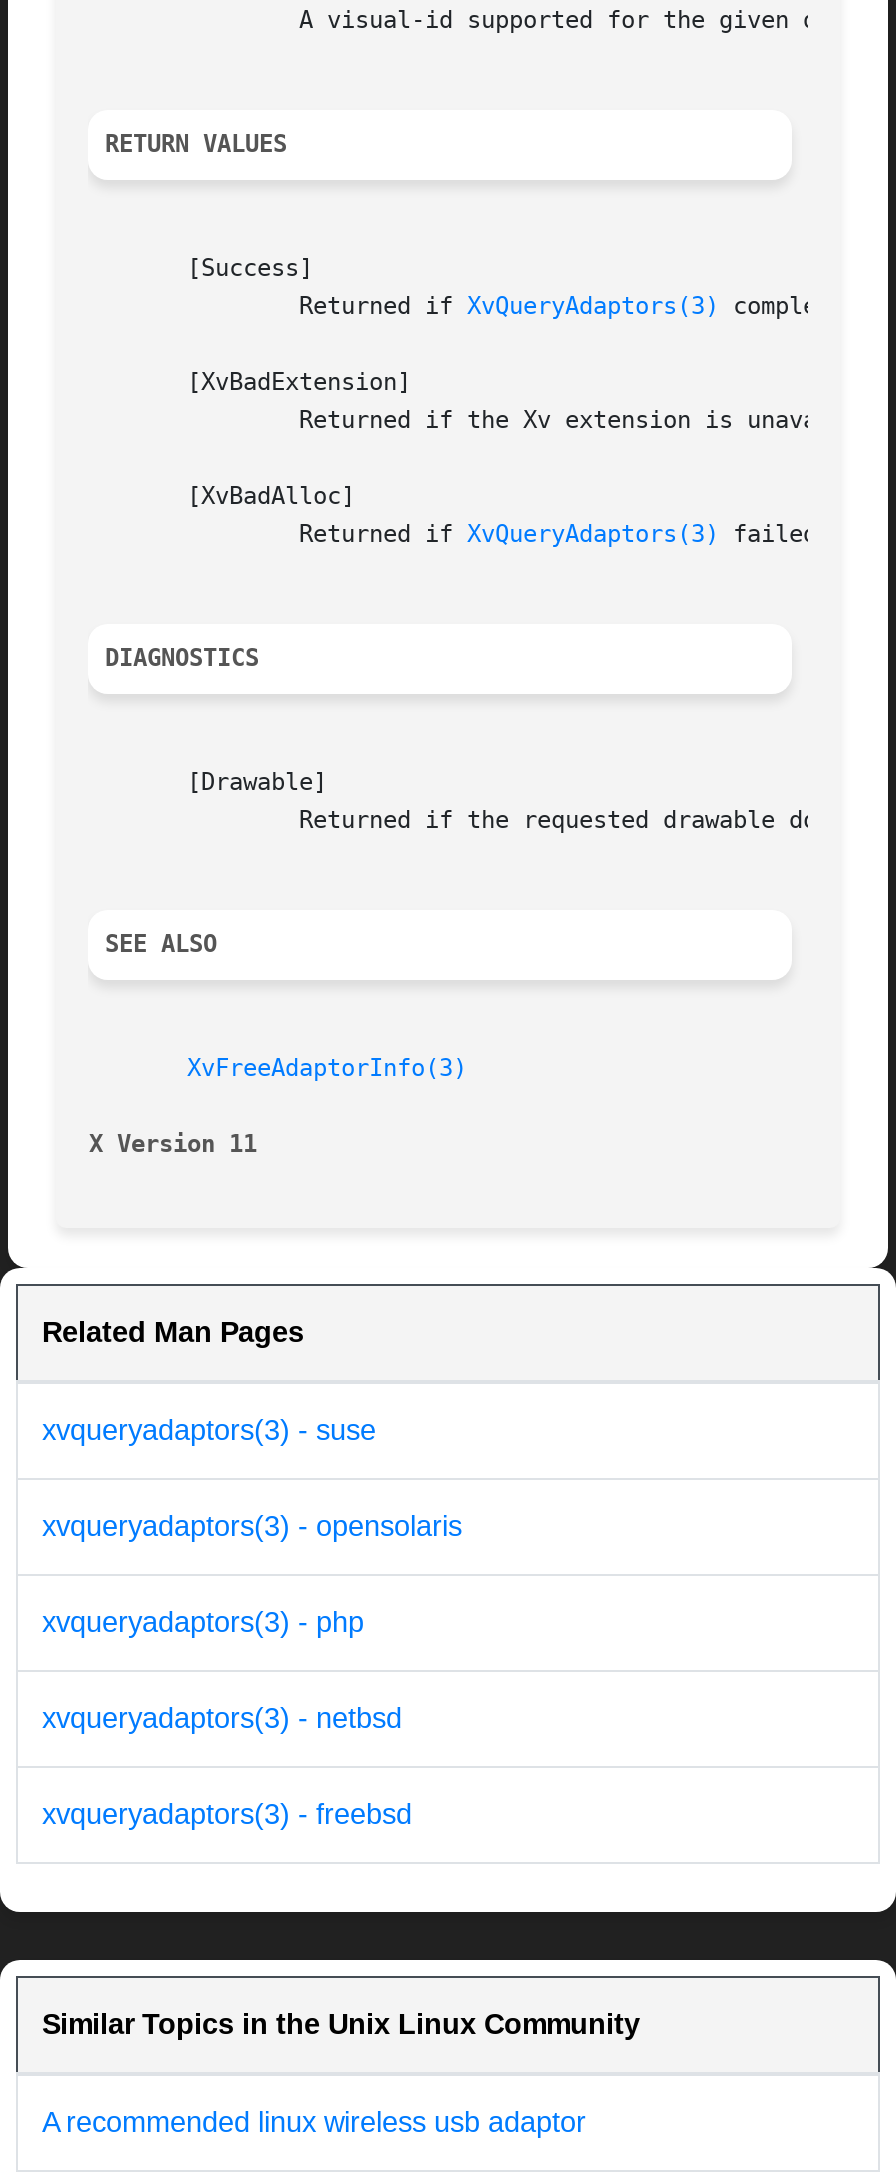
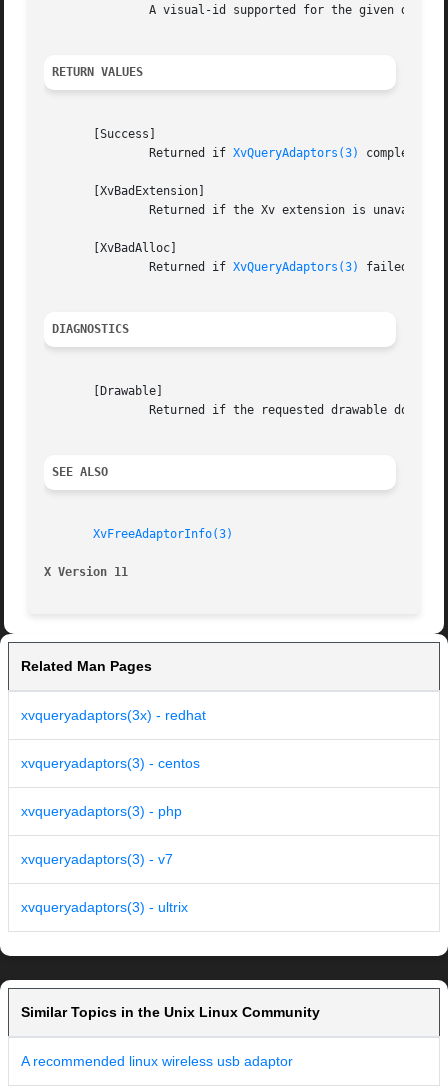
[42,1415,376,1447] xvqueryadaptors(3) - suse -> [21,707,206,723] xvqueryadaptors(3x) - redhat
[42,1511,462,1543] xvqueryadaptors(3) - opensolaris -> [21,755,200,771] xvqueryadaptors(3) - centos
[42,1703,402,1735] xvqueryadaptors(3) - netbsd -> [21,851,173,867] xvqueryadaptors(3) - v7
[42,1799,412,1831] xvqueryadaptors(3) - freebsd -> [21,899,188,915] xvqueryadaptors(3) - ultrix

